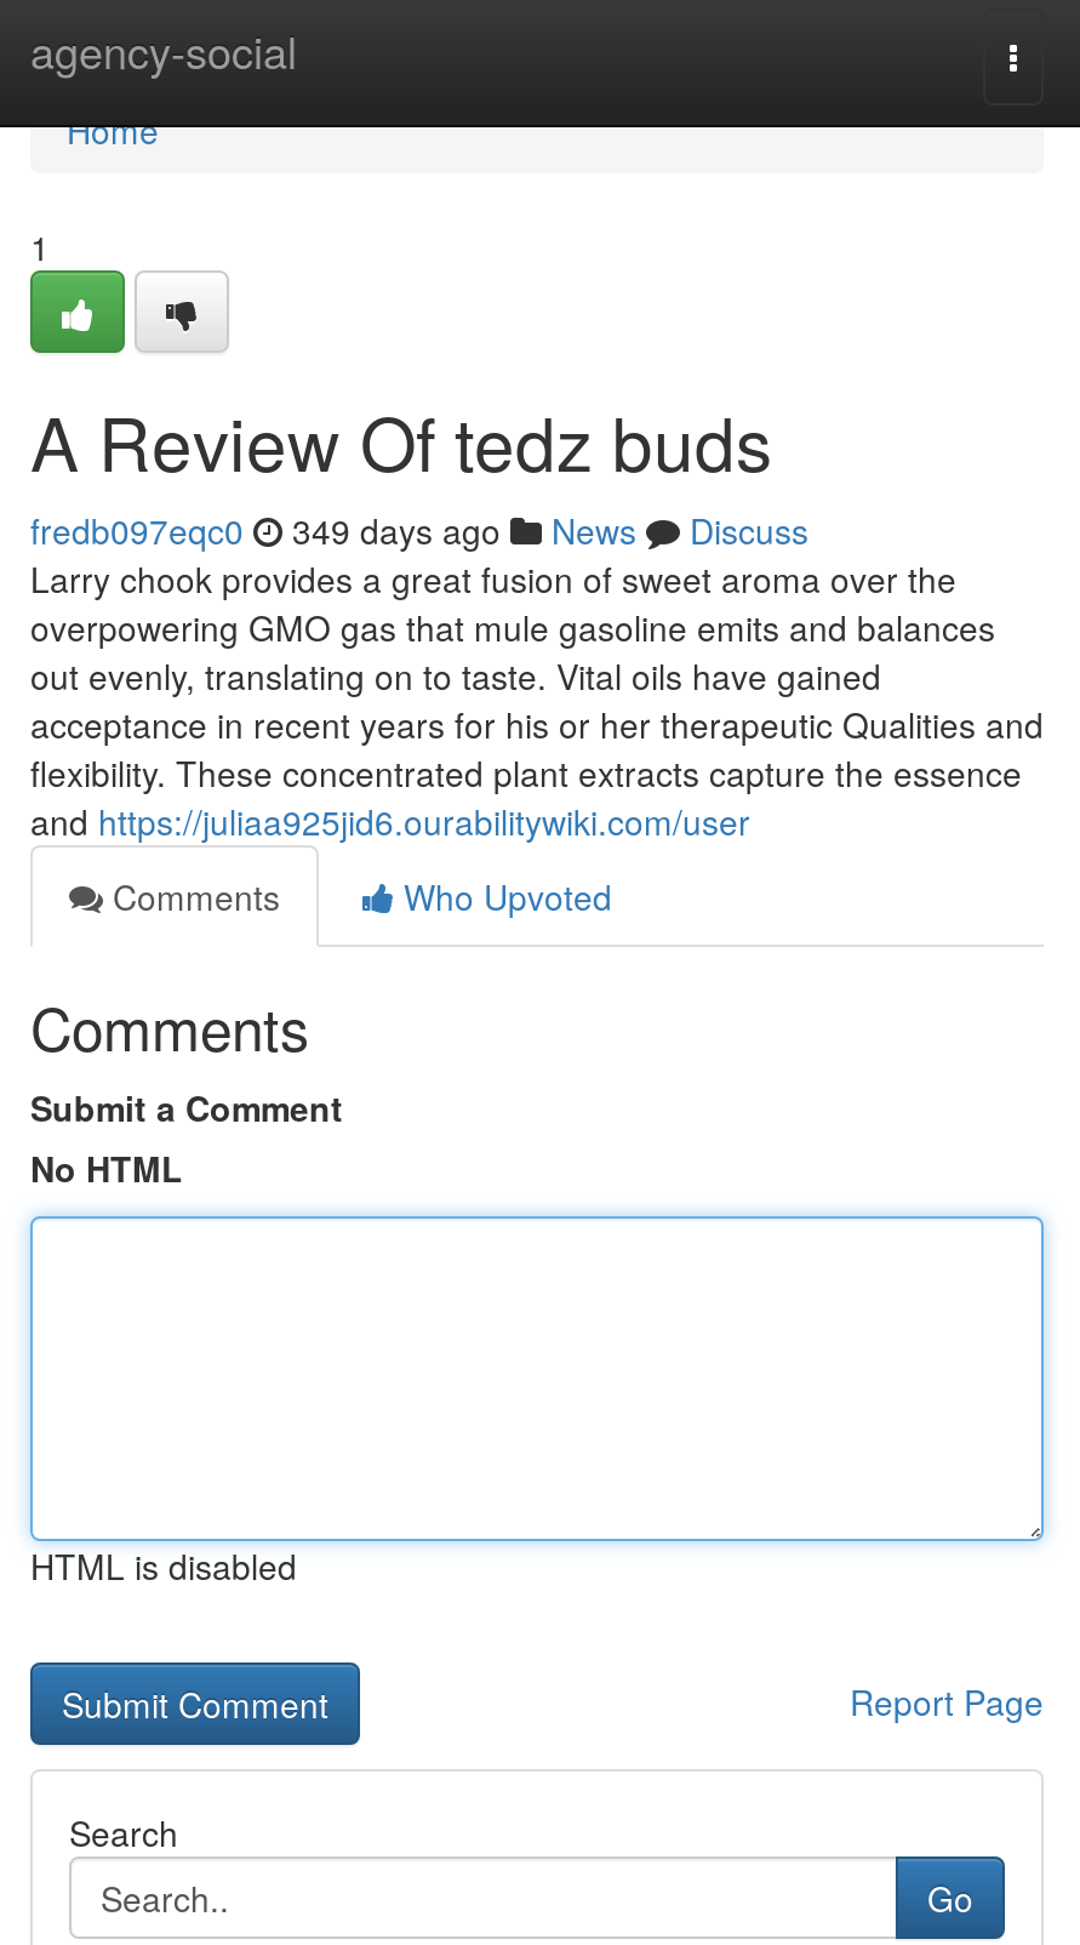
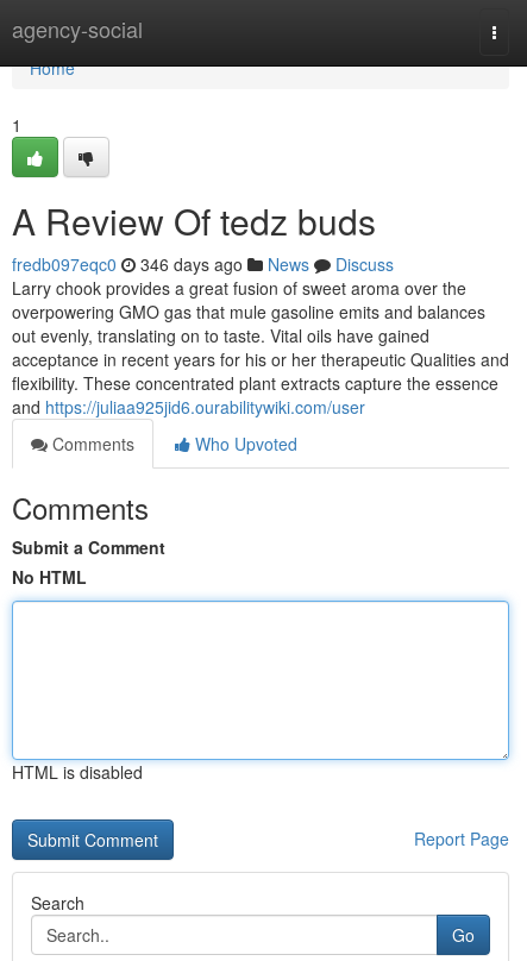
[30,506,808,554] fredb097eqc0 349 days ago News Discuss -> [12,252,394,276] fredb097eqc0 346 days ago News Discuss

